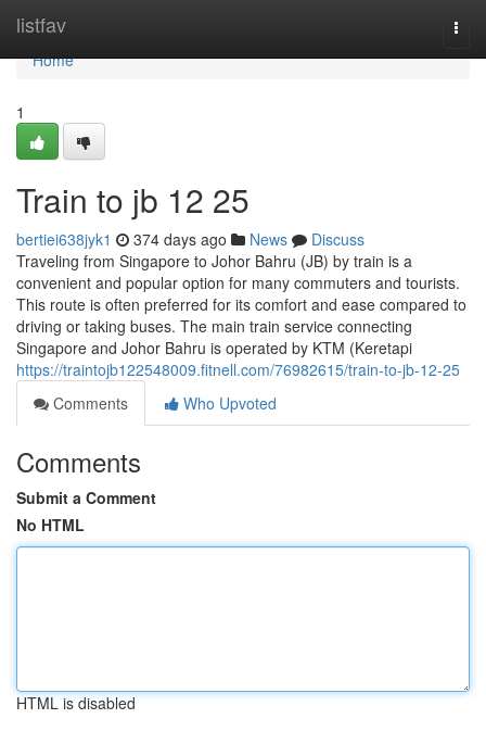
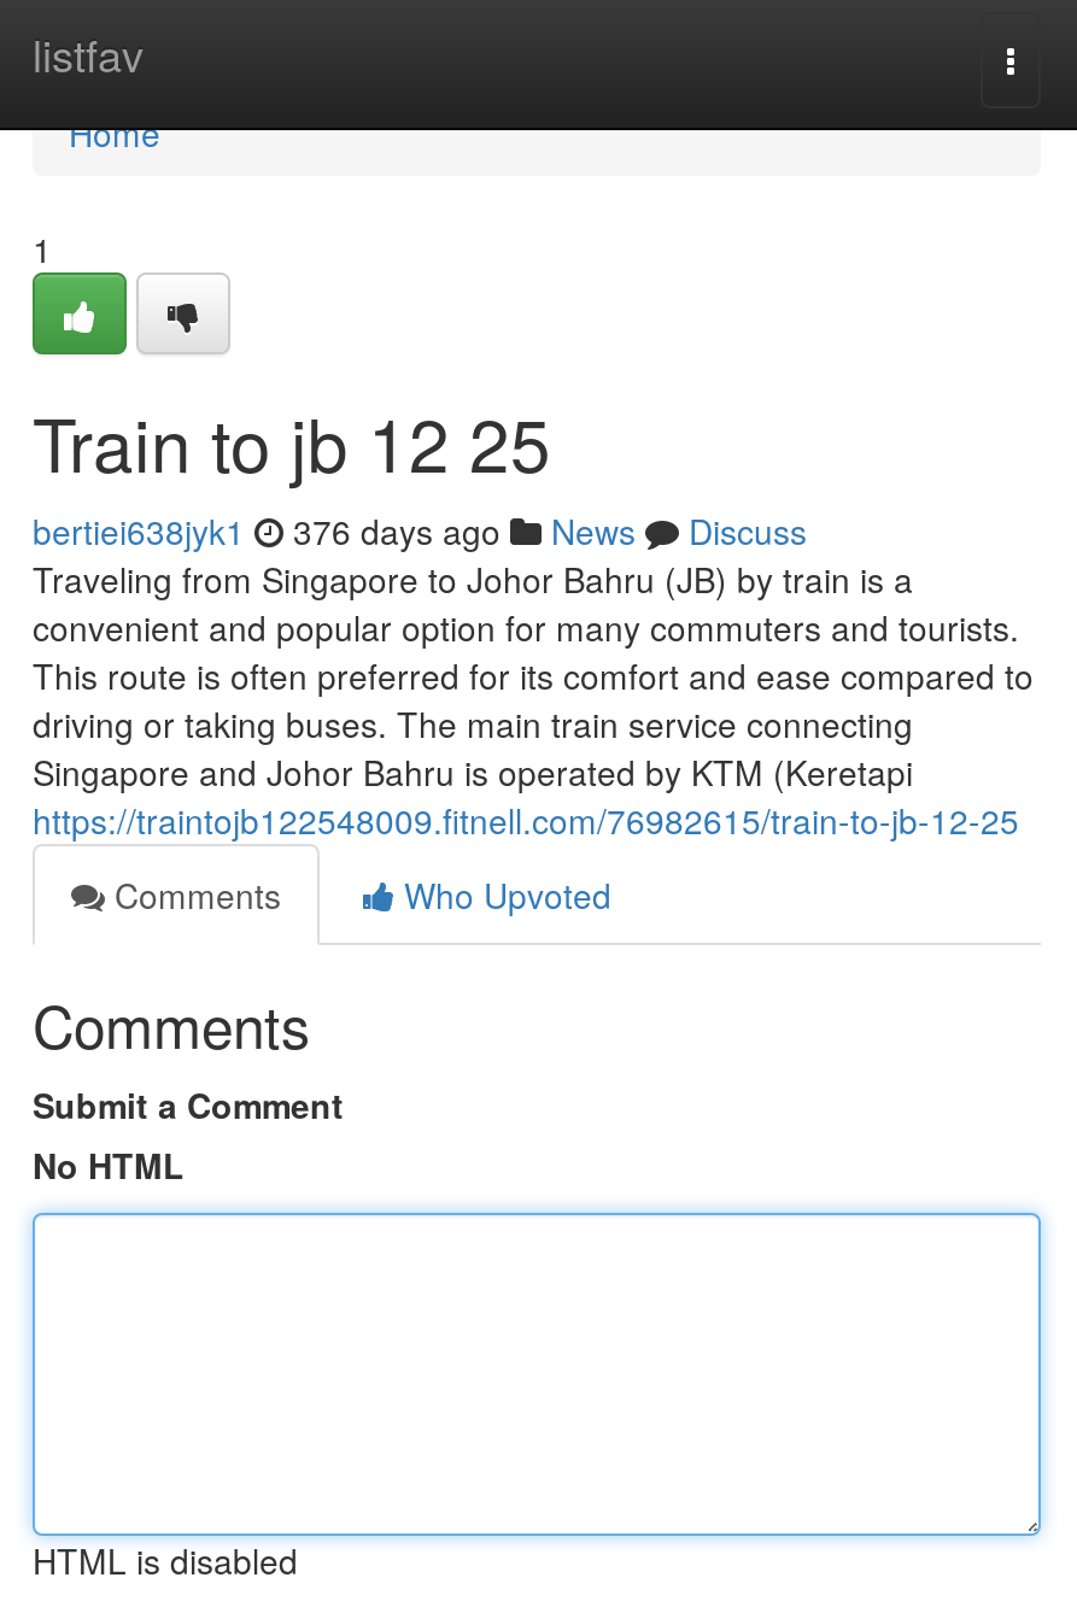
[16,228,364,250] bertiei638jyk1 374 days ago News Discuss -> [33,506,807,555] bertiei638jyk1 376 days ago News Discuss

